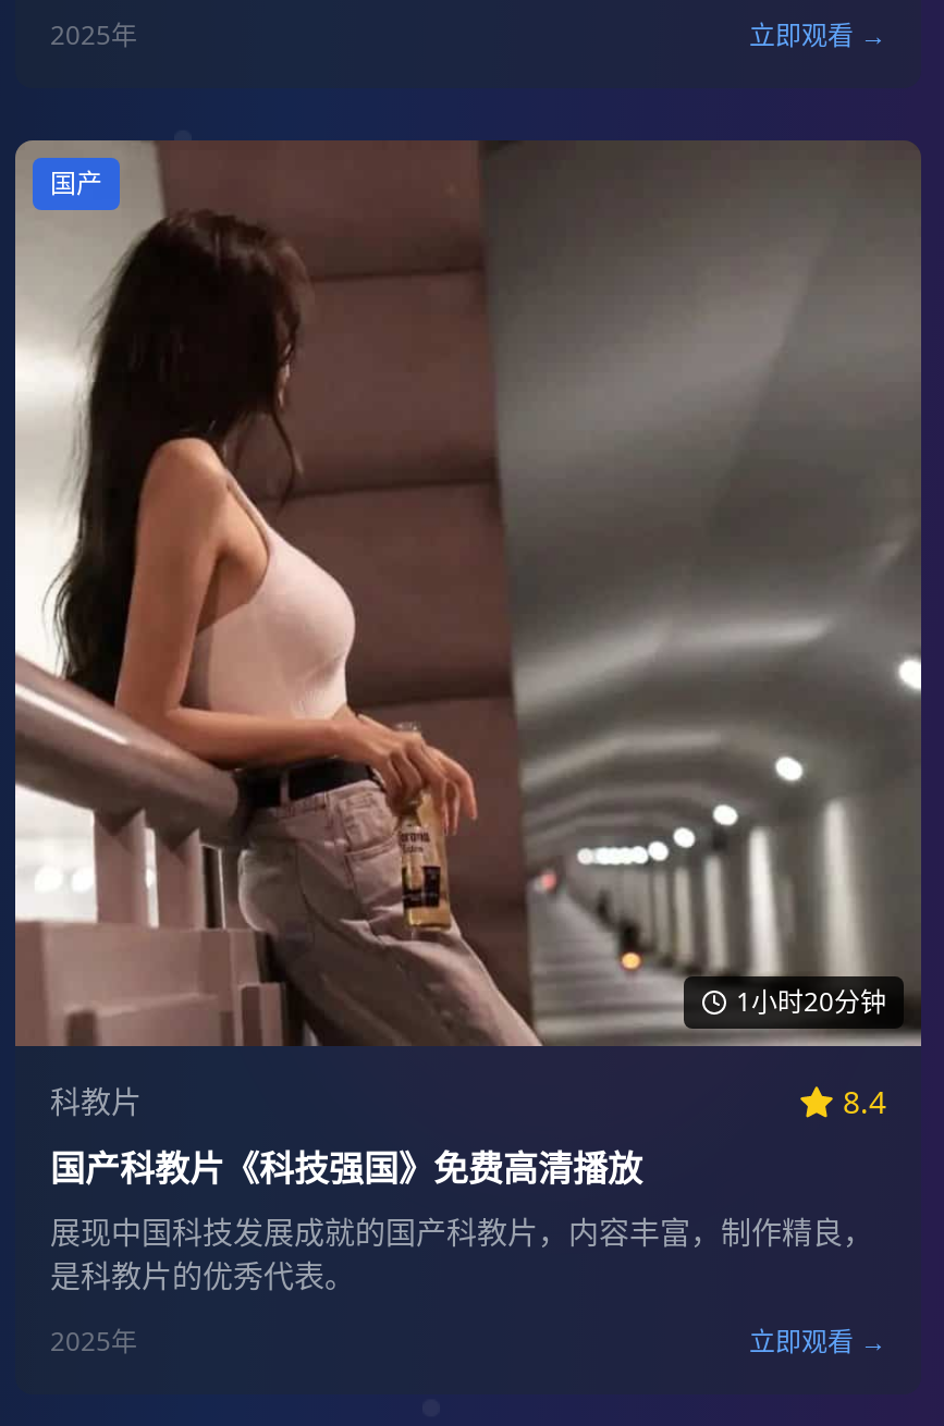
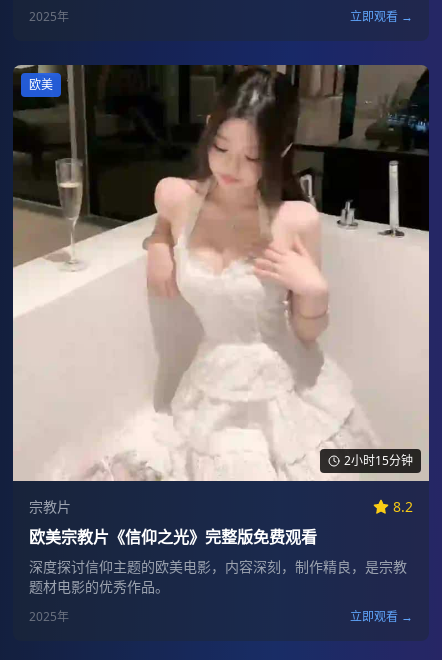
[13,137,923,1047] [image] | 1小时20分钟 -> [12,63,431,482] [image] | 2小时15分钟
[50,163,102,200] 国产 -> [29,76,53,93] 欧美
[50,1080,886,1121] 科教片 | 8.4 -> [29,497,413,516] 宗教片 | 8.2
[50,1143,873,1295] 国产科教片《科技强国》免费高清播放 | 展现中国科技发展成就的国产科教片，内容丰富，制作精良， | 是科教片的优秀代表。 -> [29,526,407,596] 欧美宗教片《信仰之光》完整版免费观看 | 深度探讨信仰主题的欧美电影，内容深刻，制作精良，是宗教 | 题材电影的优秀作品。

